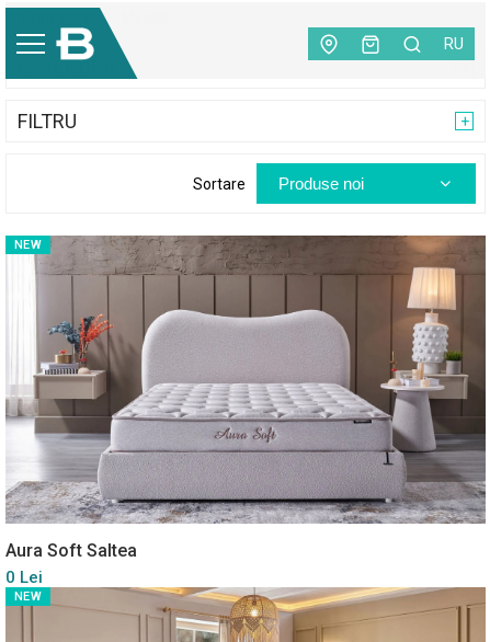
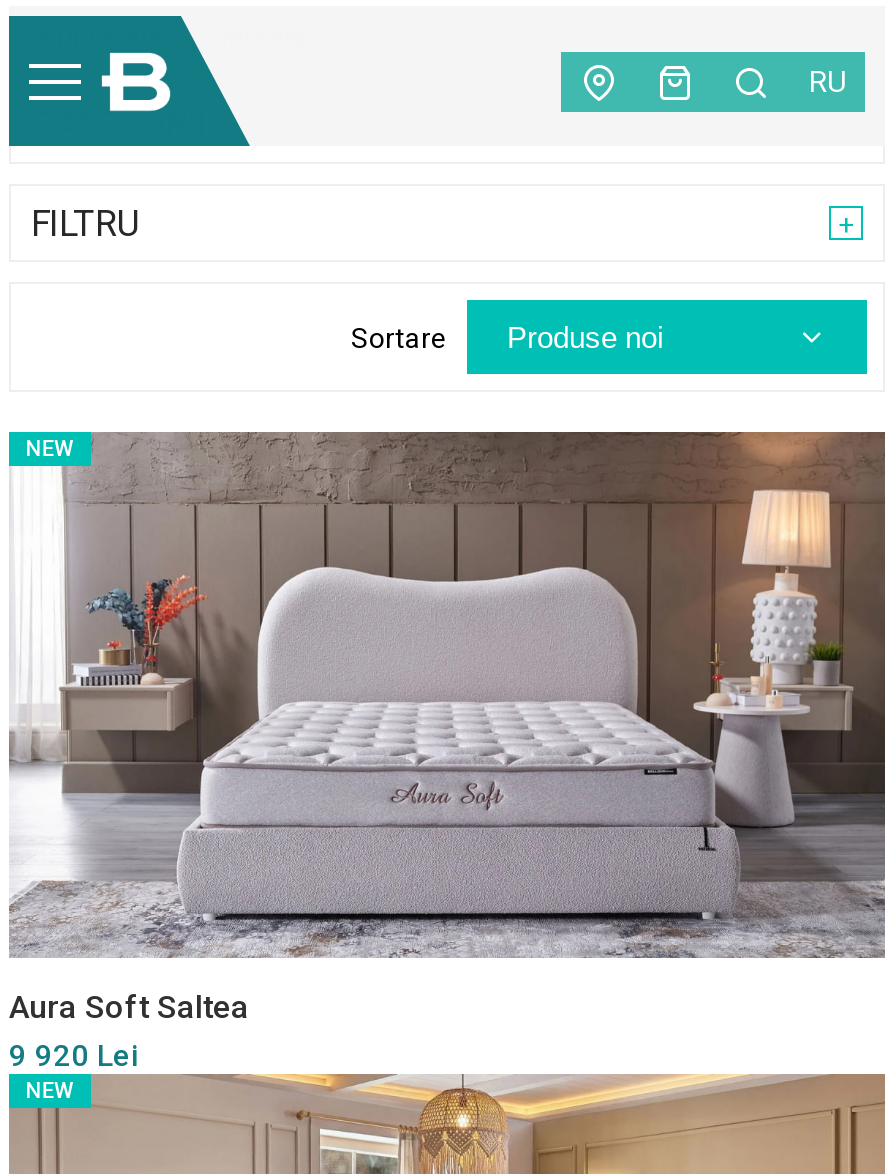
[5,567,43,587] 0 Lei -> [9,1038,139,1074] 9 920 Lei

